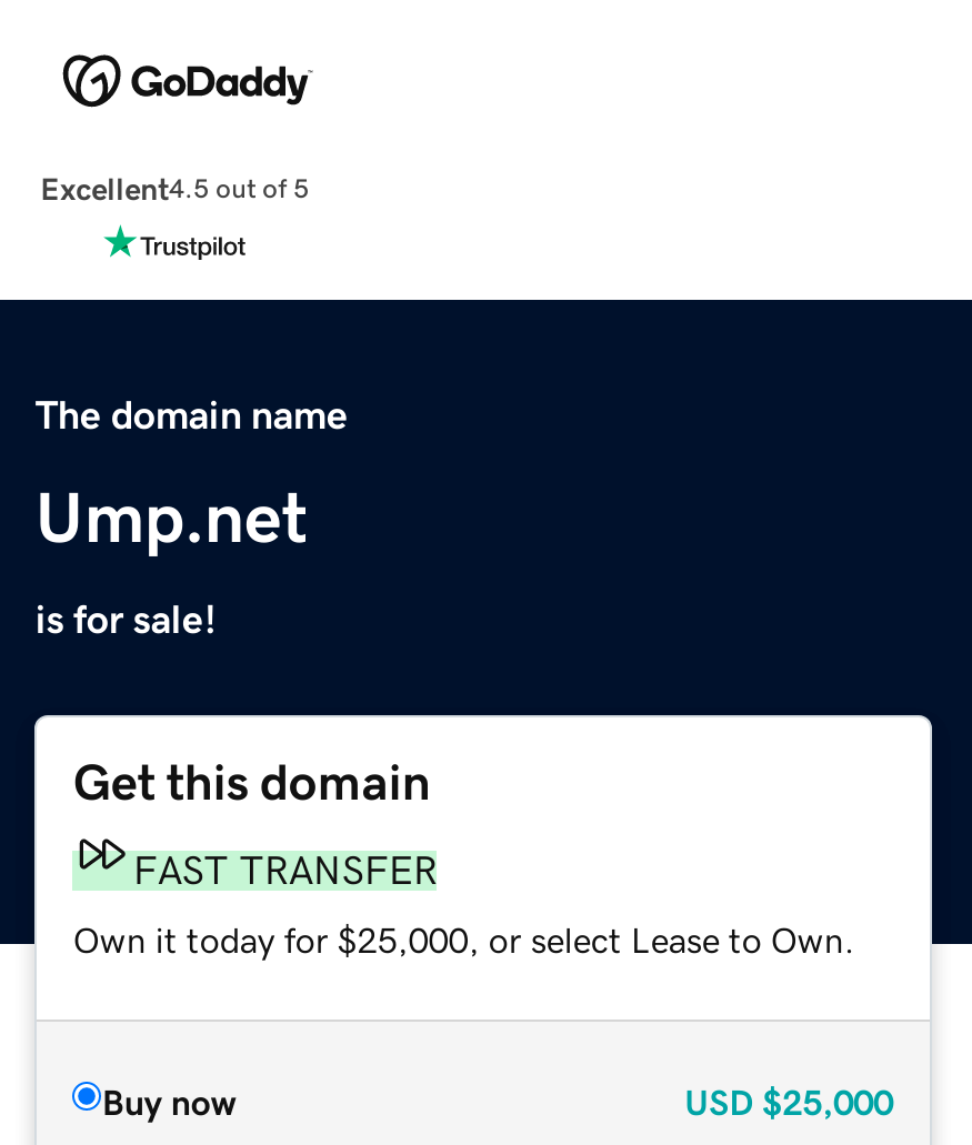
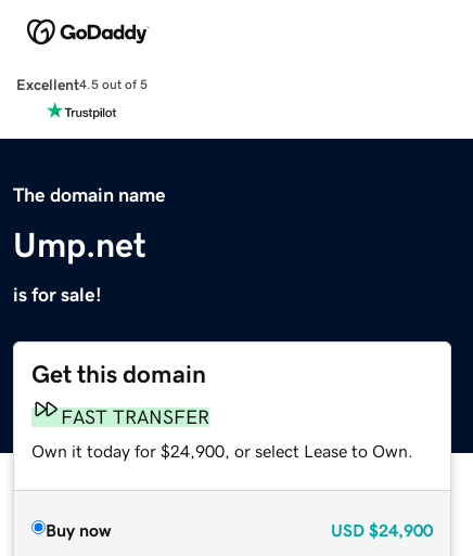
[73,921,855,956] Own it today for $25,000, or select Lease to Own. -> [32,442,414,459] Own it today for $24,900, or select Lease to Own.
[685,1083,893,1119] USD $25,000 -> [330,521,432,538] USD $24,900

